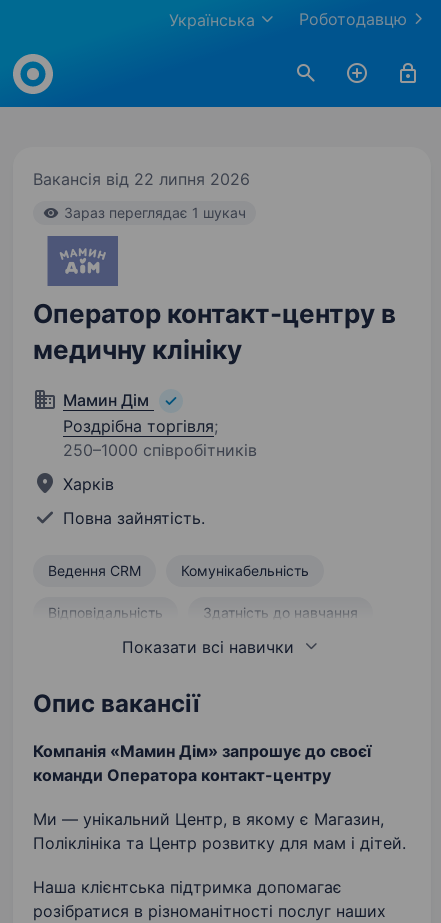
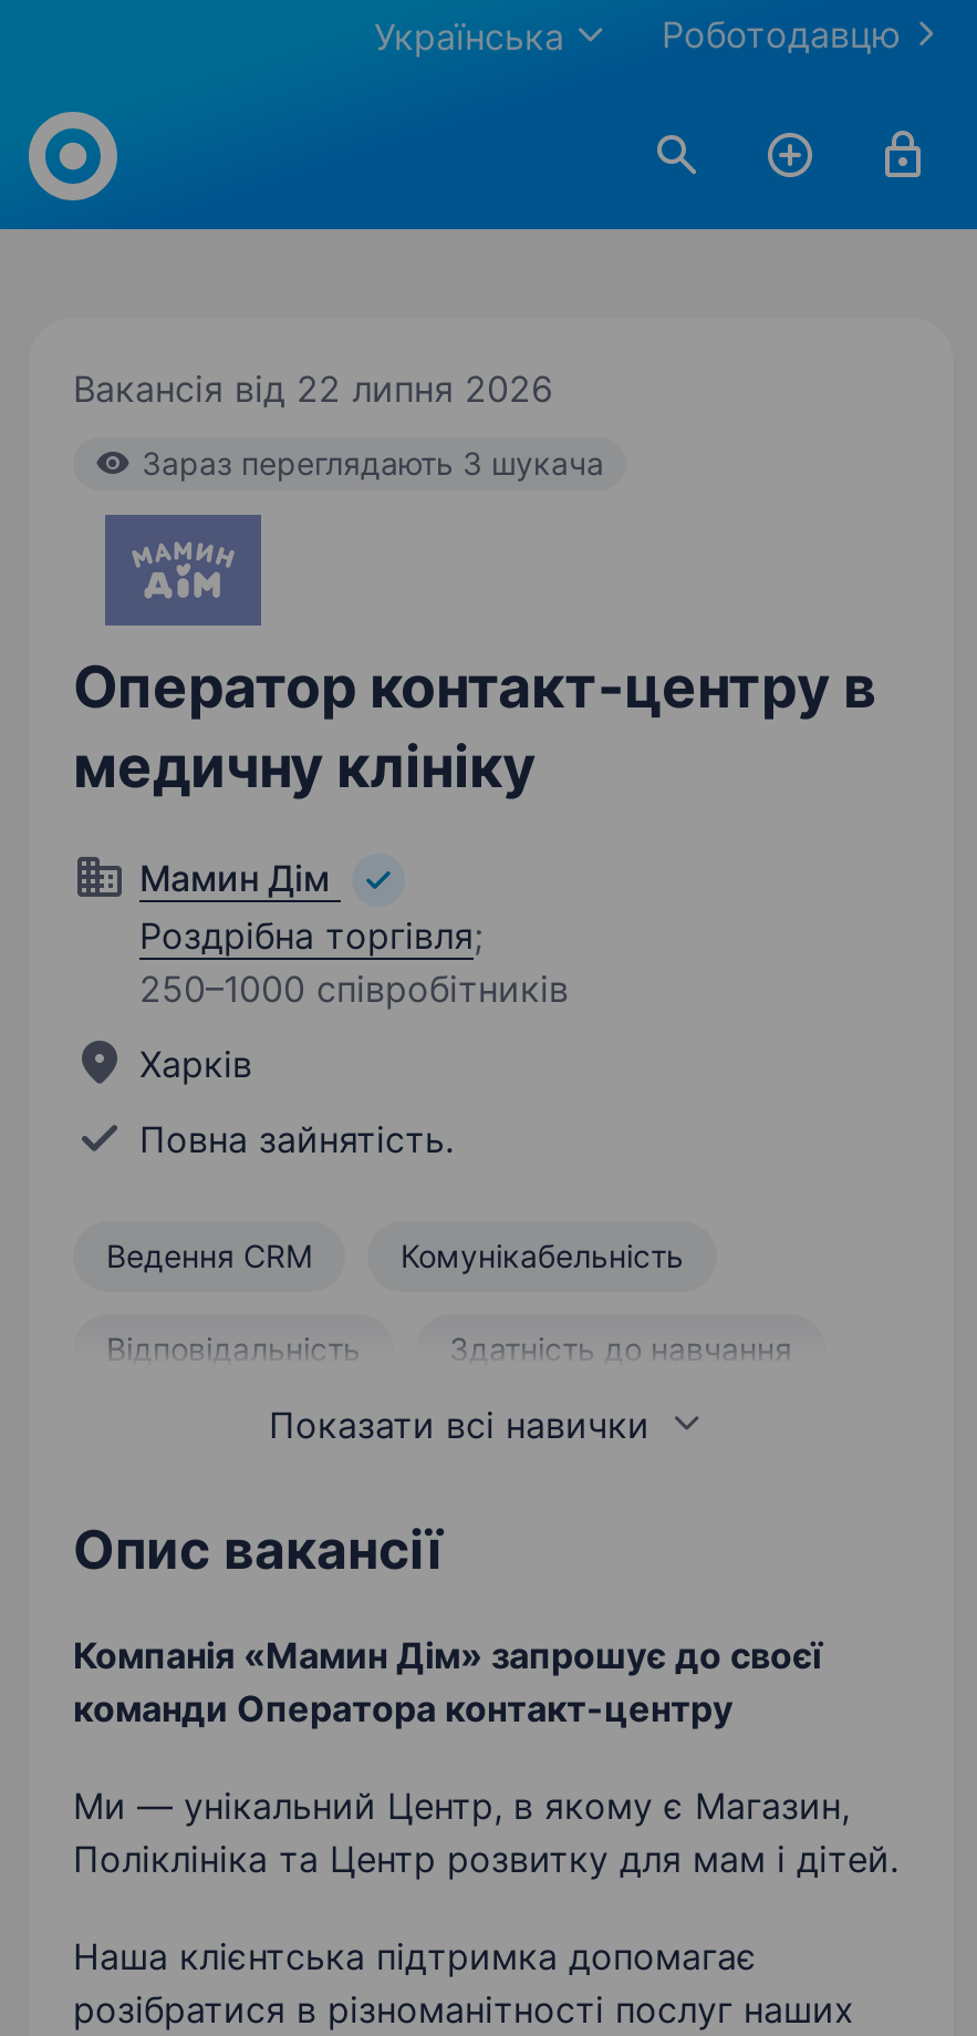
[64,204,246,221] Зараз переглядає 1 шукач -> [142,444,604,482] Зараз переглядають 3 шукача

